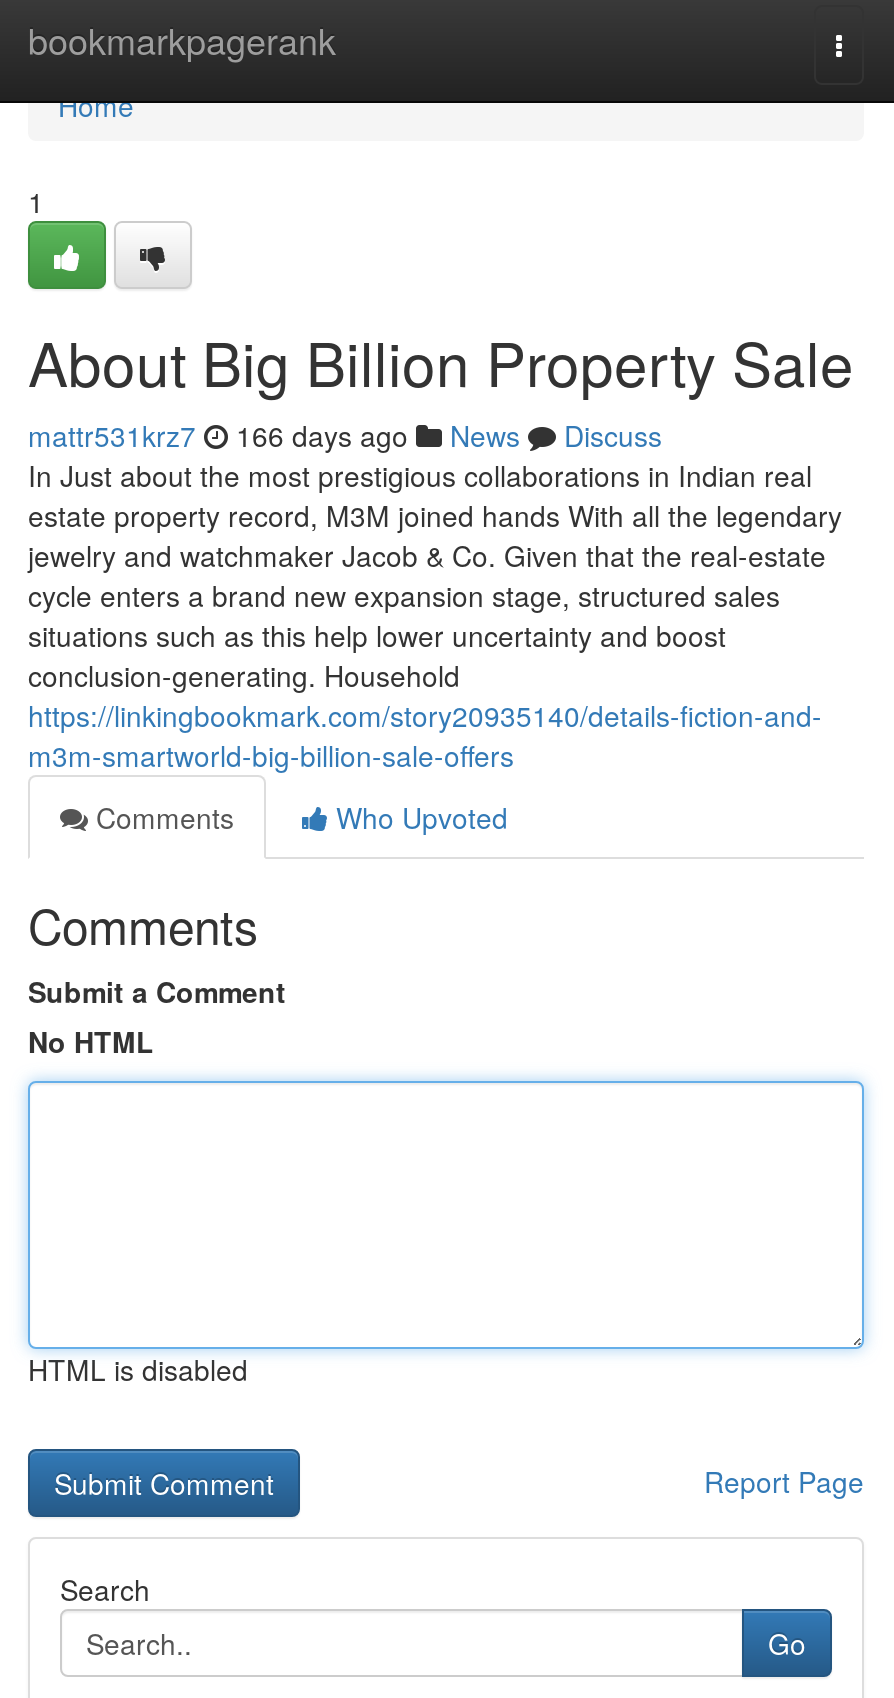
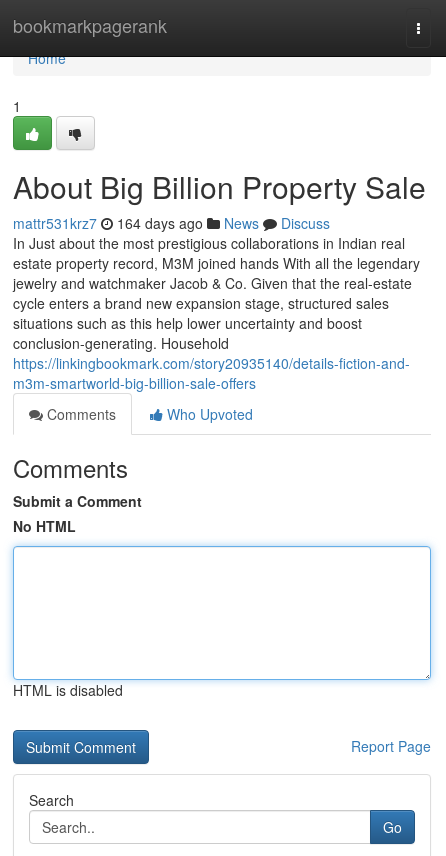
[28,415,662,455] mattr531krz7 166 days ago News Discuss -> [13,213,330,233] mattr531krz7 164 days ago News Discuss

